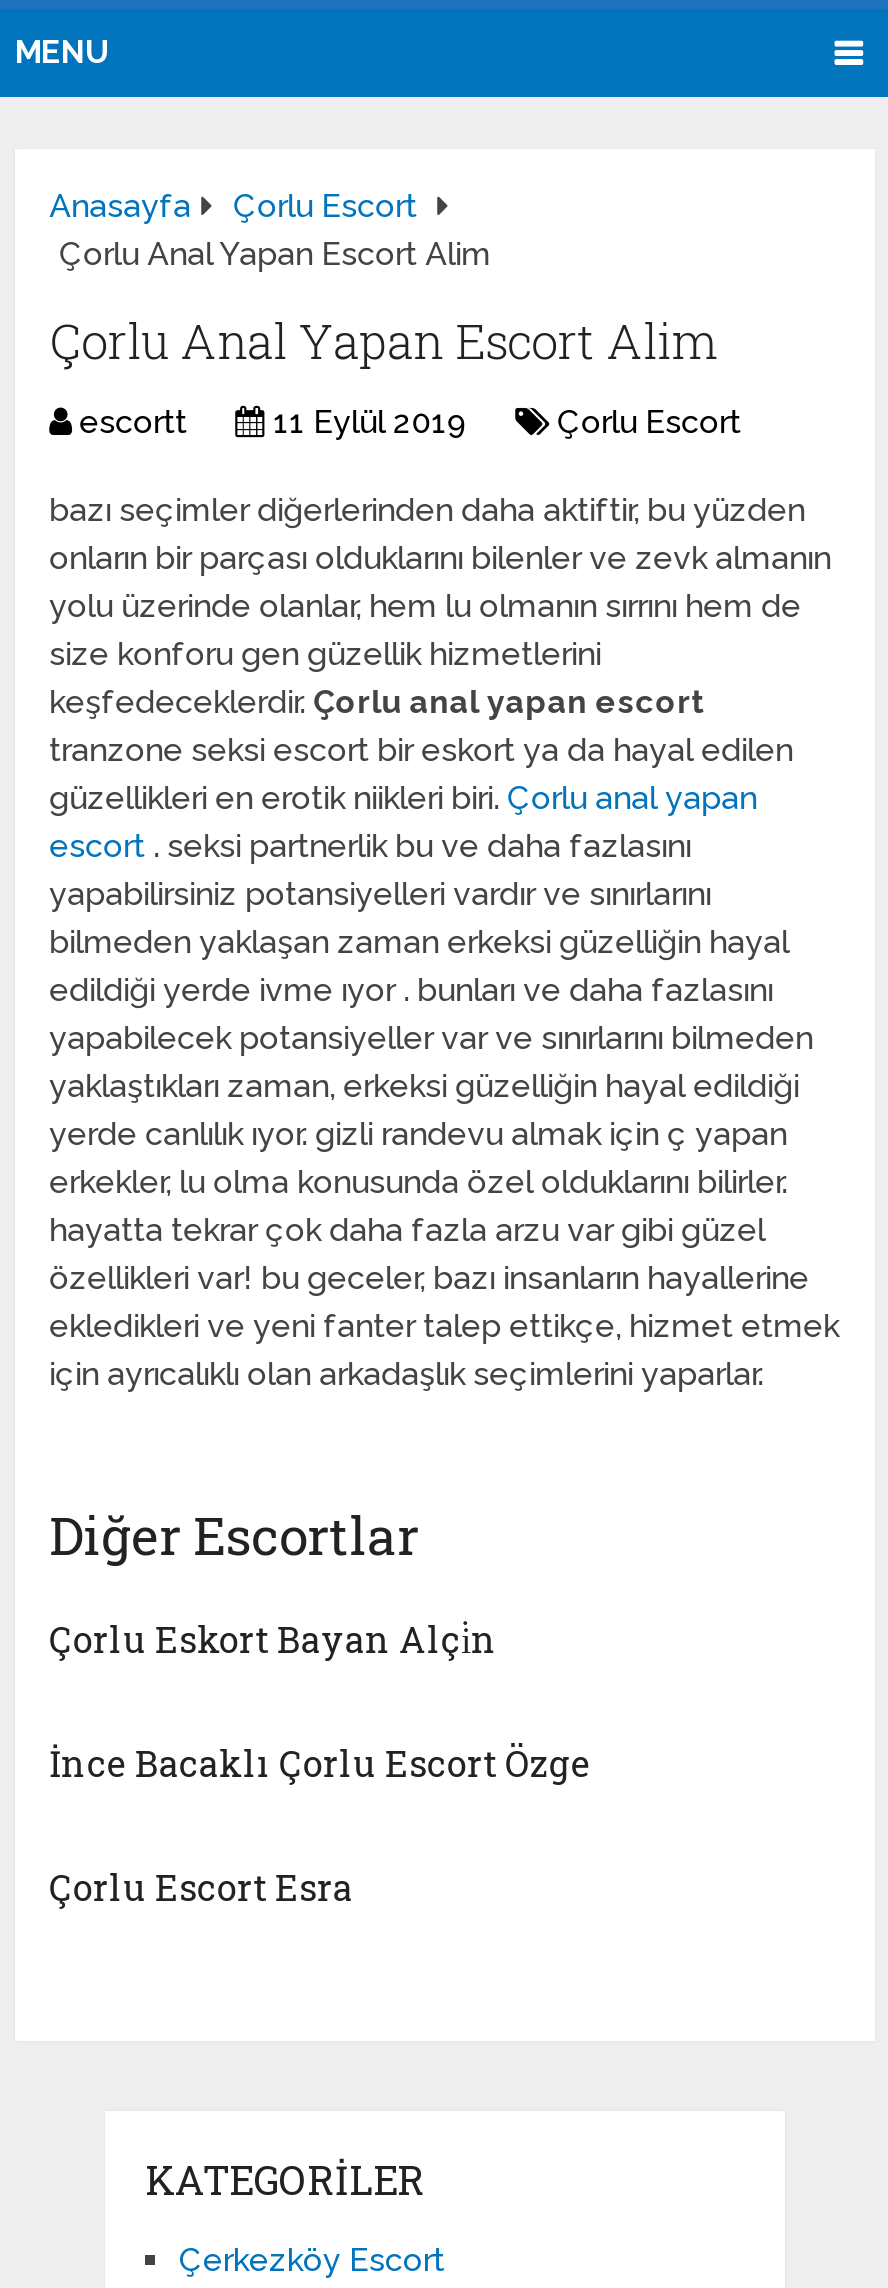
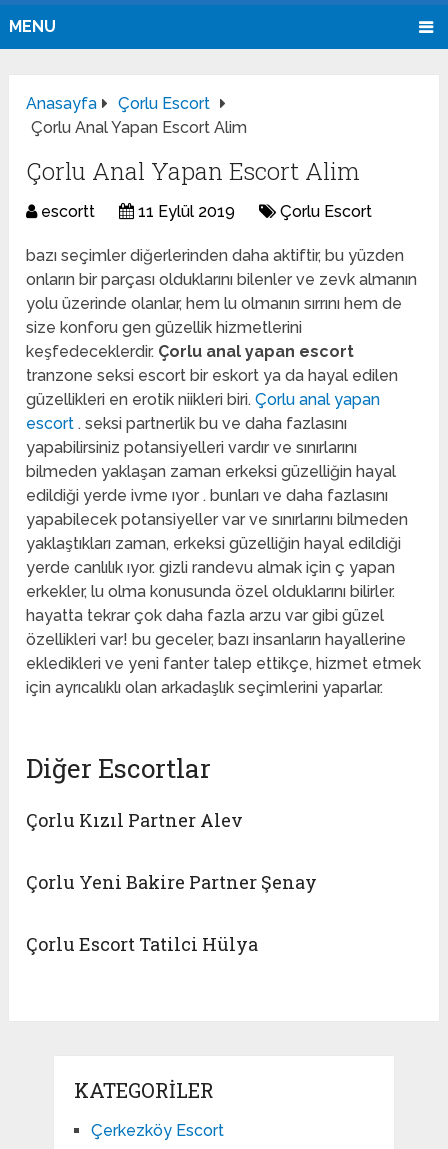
[49,1615,497,1663] Çorlu Eskort Bayan Alçi̇n -> [26,808,243,832] Çorlu Kızıl Partner Alev
[49,1739,591,1787] İnce Bacaklı Çorlu Escort Özge -> [26,870,317,894] Çorlu Yeni Bakire Partner Şenay
[49,1863,353,1911] Çorlu Escort Esra -> [26,932,258,956] Çorlu Escort Tatilci Hülya

